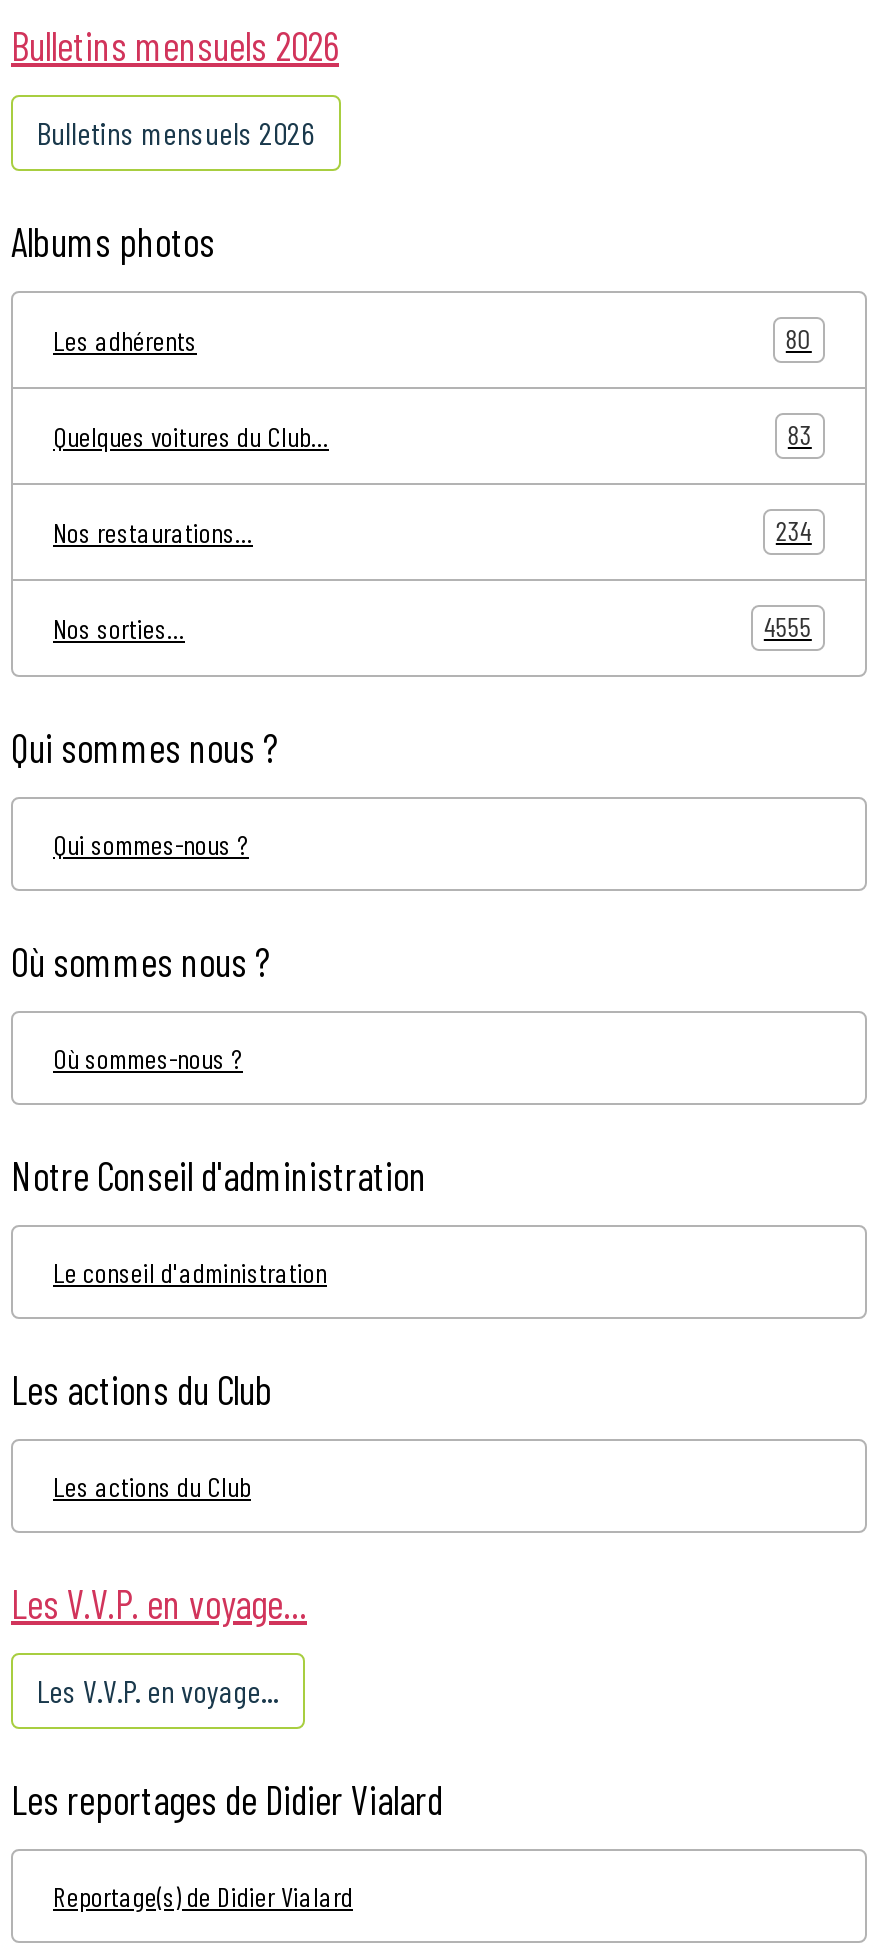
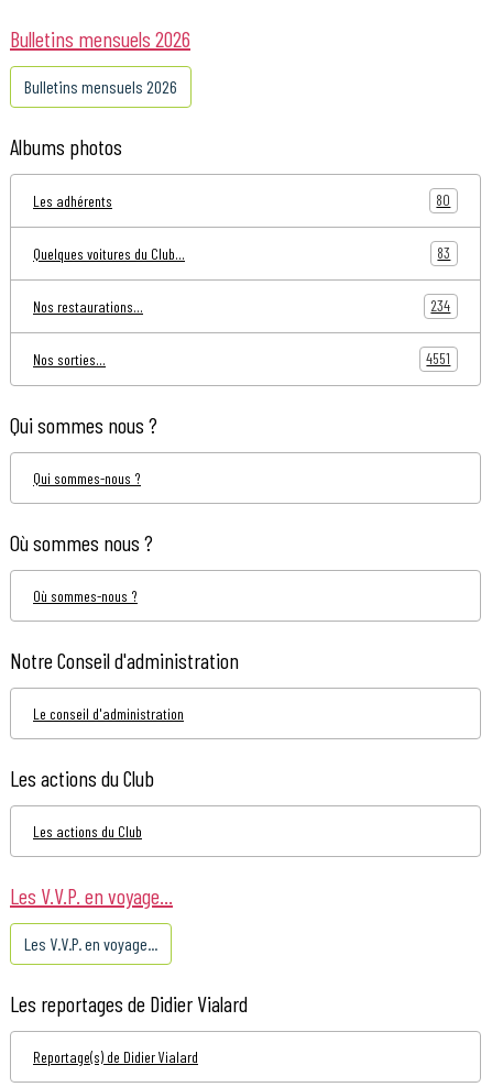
[764,610,812,644] 4555 -> [426,349,451,368] 4551

